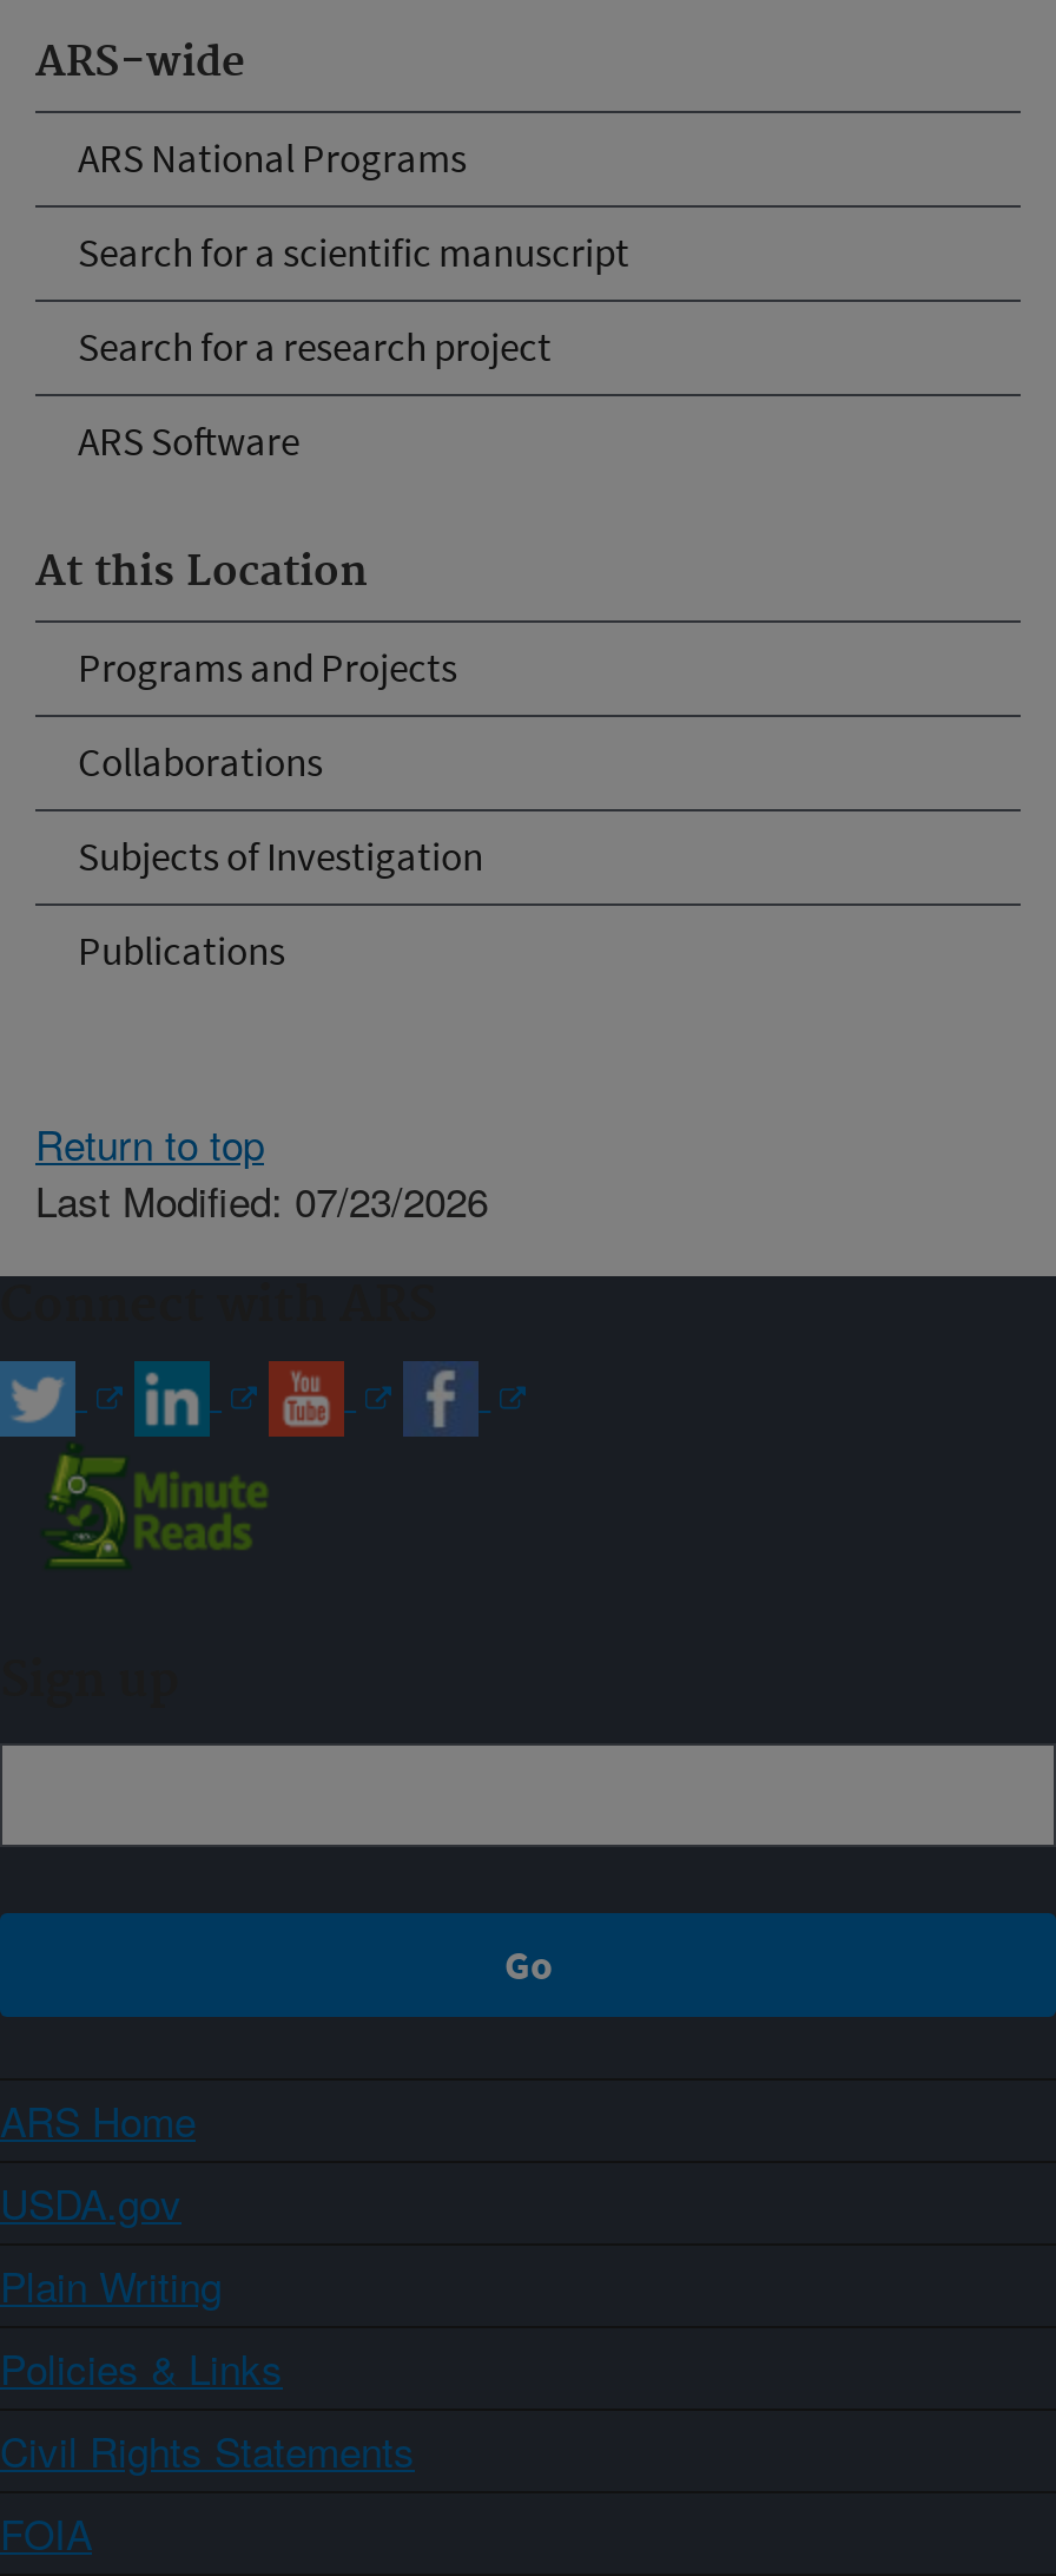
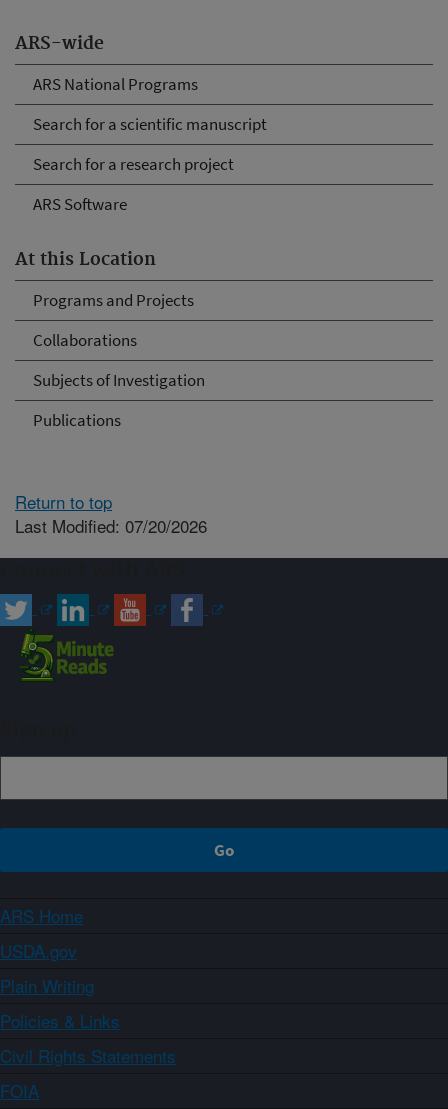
[35,1169,488,1228] Last Modified: 07/23/2026 -> [15,512,207,537] Last Modified: 07/20/2026

